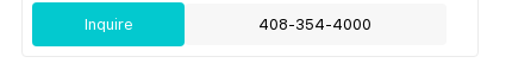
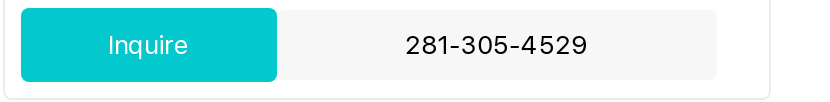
[259,15,372,33] 408-354-4000 -> [405,30,589,60] 281-305-4529

